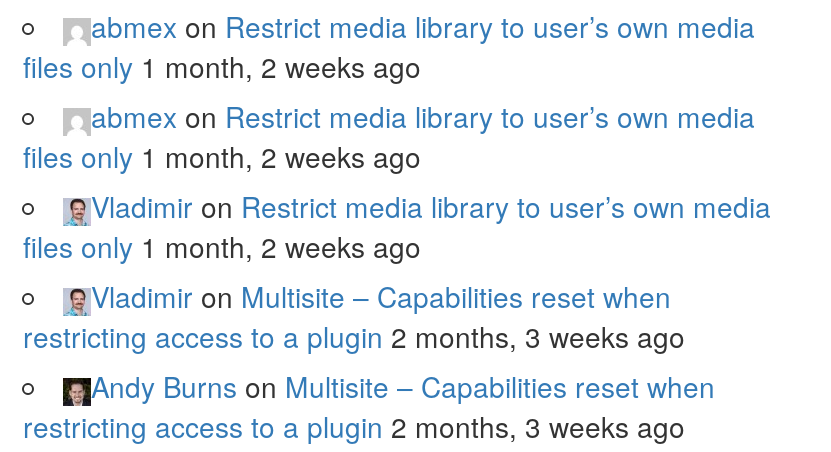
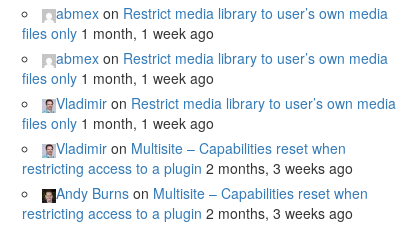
[23,47,421,87] files only 1 month, 2 weeks ago -> [22,23,214,43] files only 1 month, 1 week ago
[23,137,421,177] files only 1 month, 2 weeks ago -> [22,68,214,88] files only 1 month, 1 week ago
[23,227,421,267] files only 1 month, 2 weeks ago -> [22,113,214,133] files only 1 month, 1 week ago

